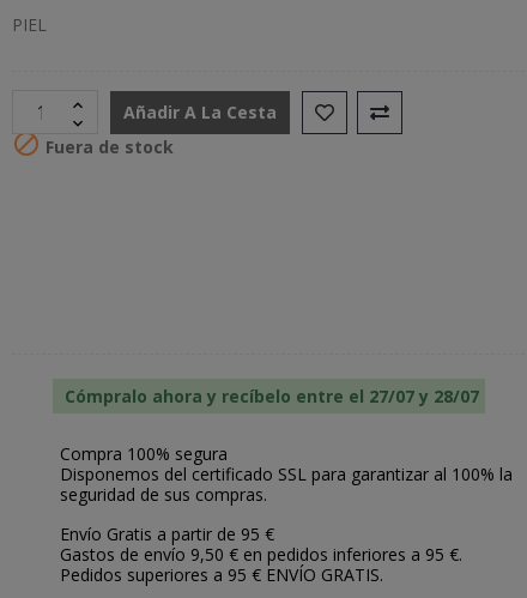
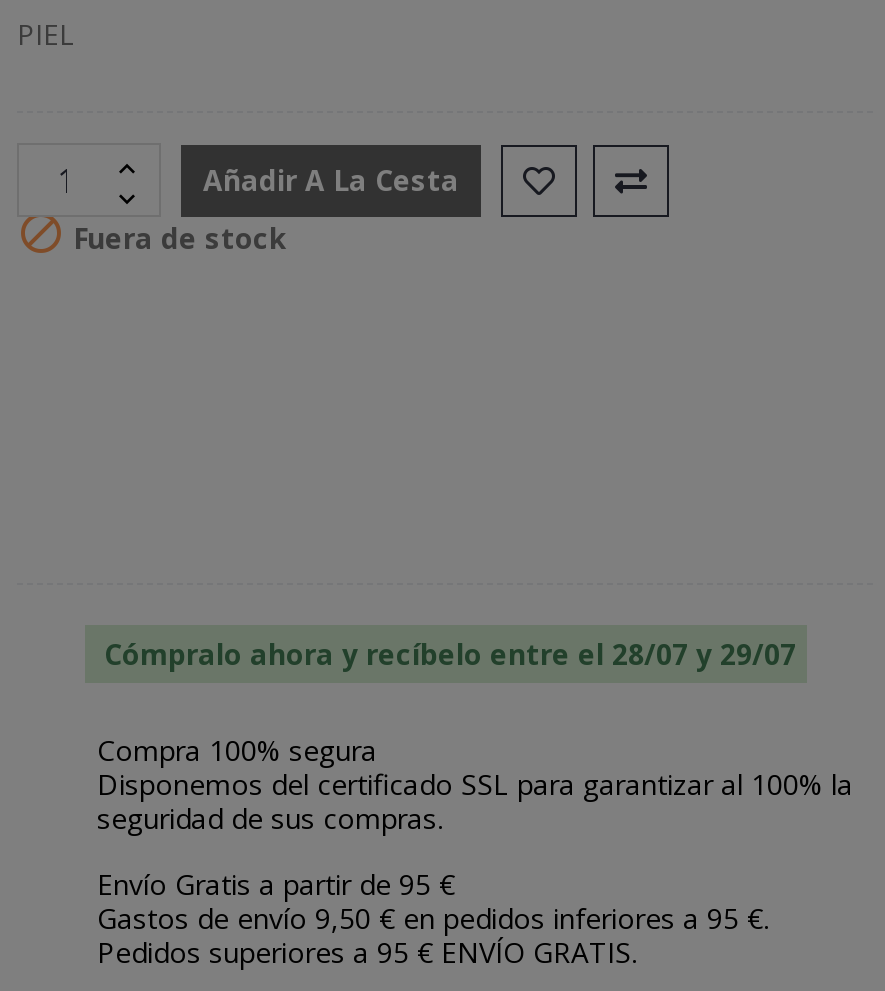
[64,385,478,408] Cómpralo ahora y recíbelo entre el 27/07 y 28/07 -> [104,636,796,674] Cómpralo ahora y recíbelo entre el 28/07 y 29/07

